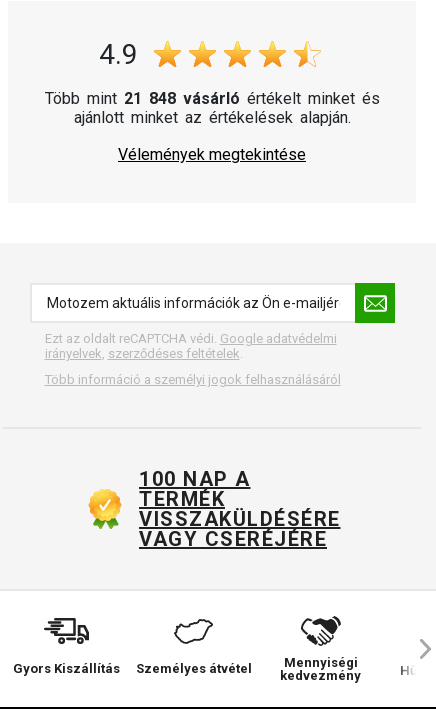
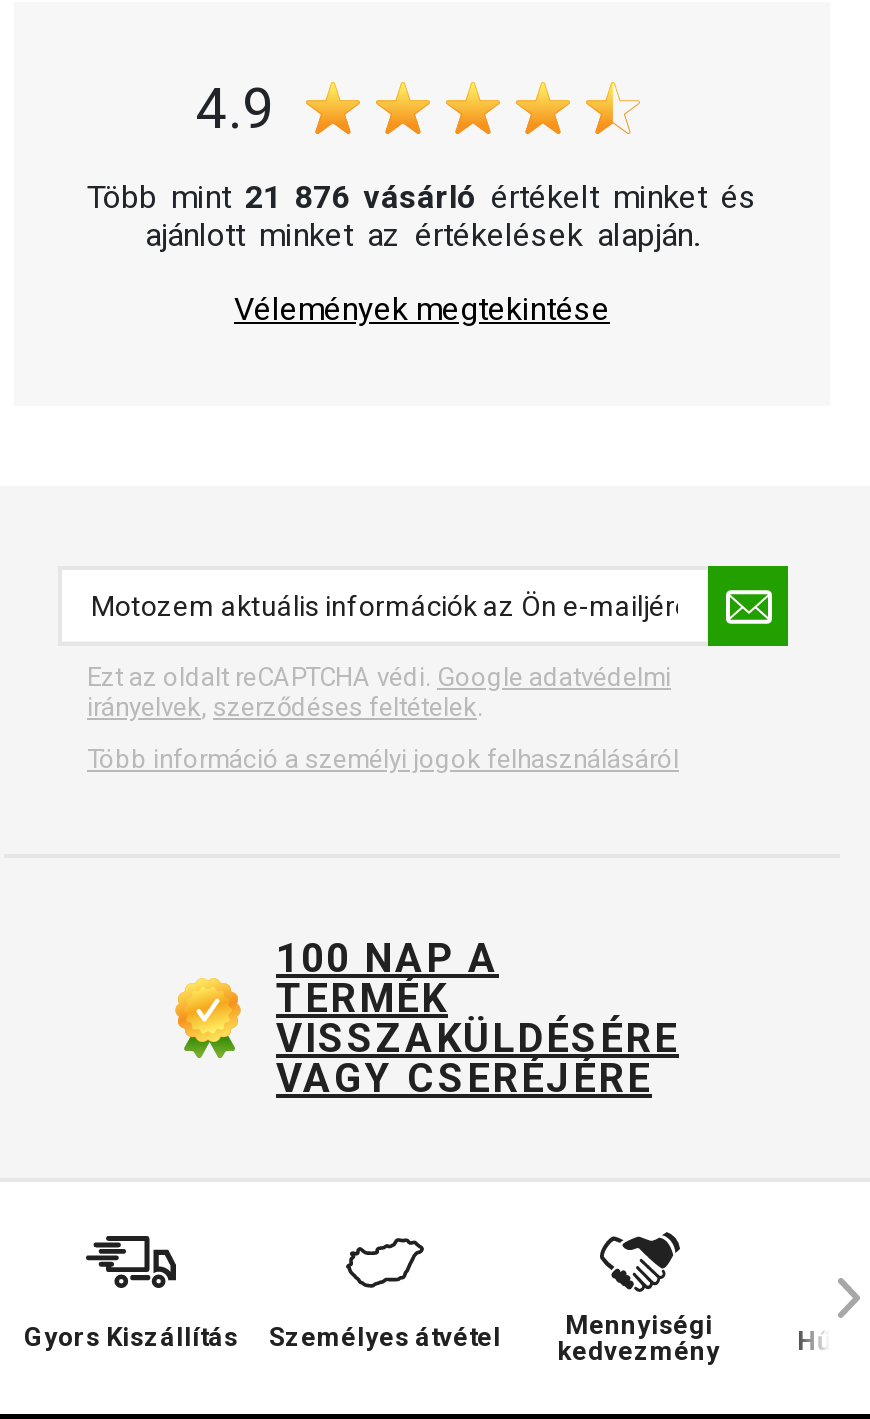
[44,89,379,108] Több mint 21 848 vásárló értékelt minket és -> [87,177,757,215] Több mint 21 876 vásárló értékelt minket és

